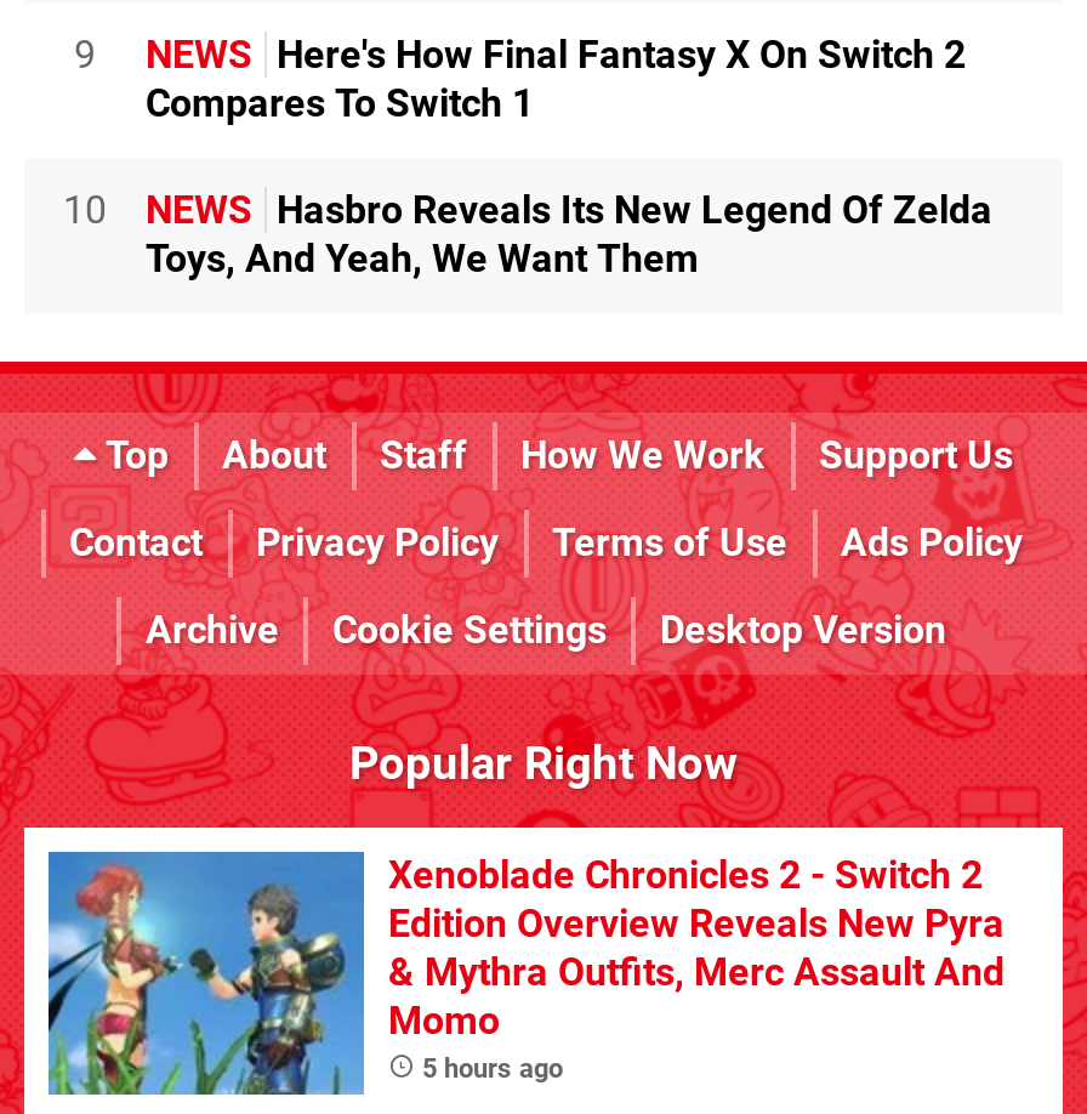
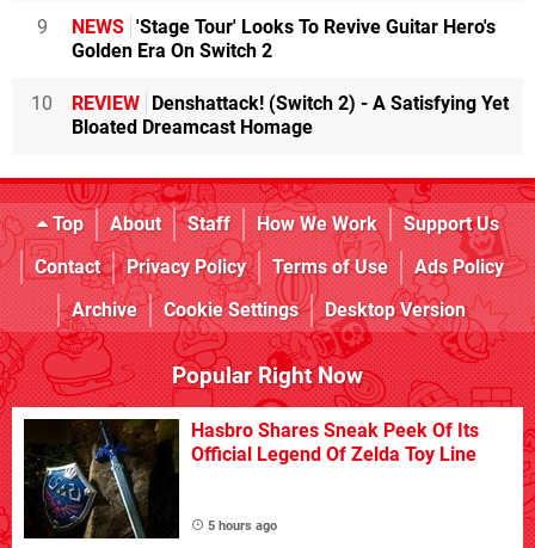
[146,32,966,126] NEWS Here's How Final Fantasy X On Switch 2 | Compares To Switch 1 -> [72,16,496,62] NEWS 'Stage Tour' Looks To Revive Guitar Hero's | Golden Era On Switch 2
[146,187,992,282] NEWS Hasbro Reveals Its New Legend Of Zelda | Toys, And Yeah, We Want Them -> [72,92,509,138] REVIEW Denshattack! (Switch 2) - A Satisfying Yet | Bloated Dreamcast Homage
[46,849,1005,1097] [image] | Xenoblade Chronicles 2 - Switch 2 | Edition Overview Reveals New Pyra | & Mythra Outfits, Merc Assault And | Momo -> [23,418,479,540] [image] | Hasbro Shares Sneak Peek Of Its | Official Legend Of Zelda Toy Line

